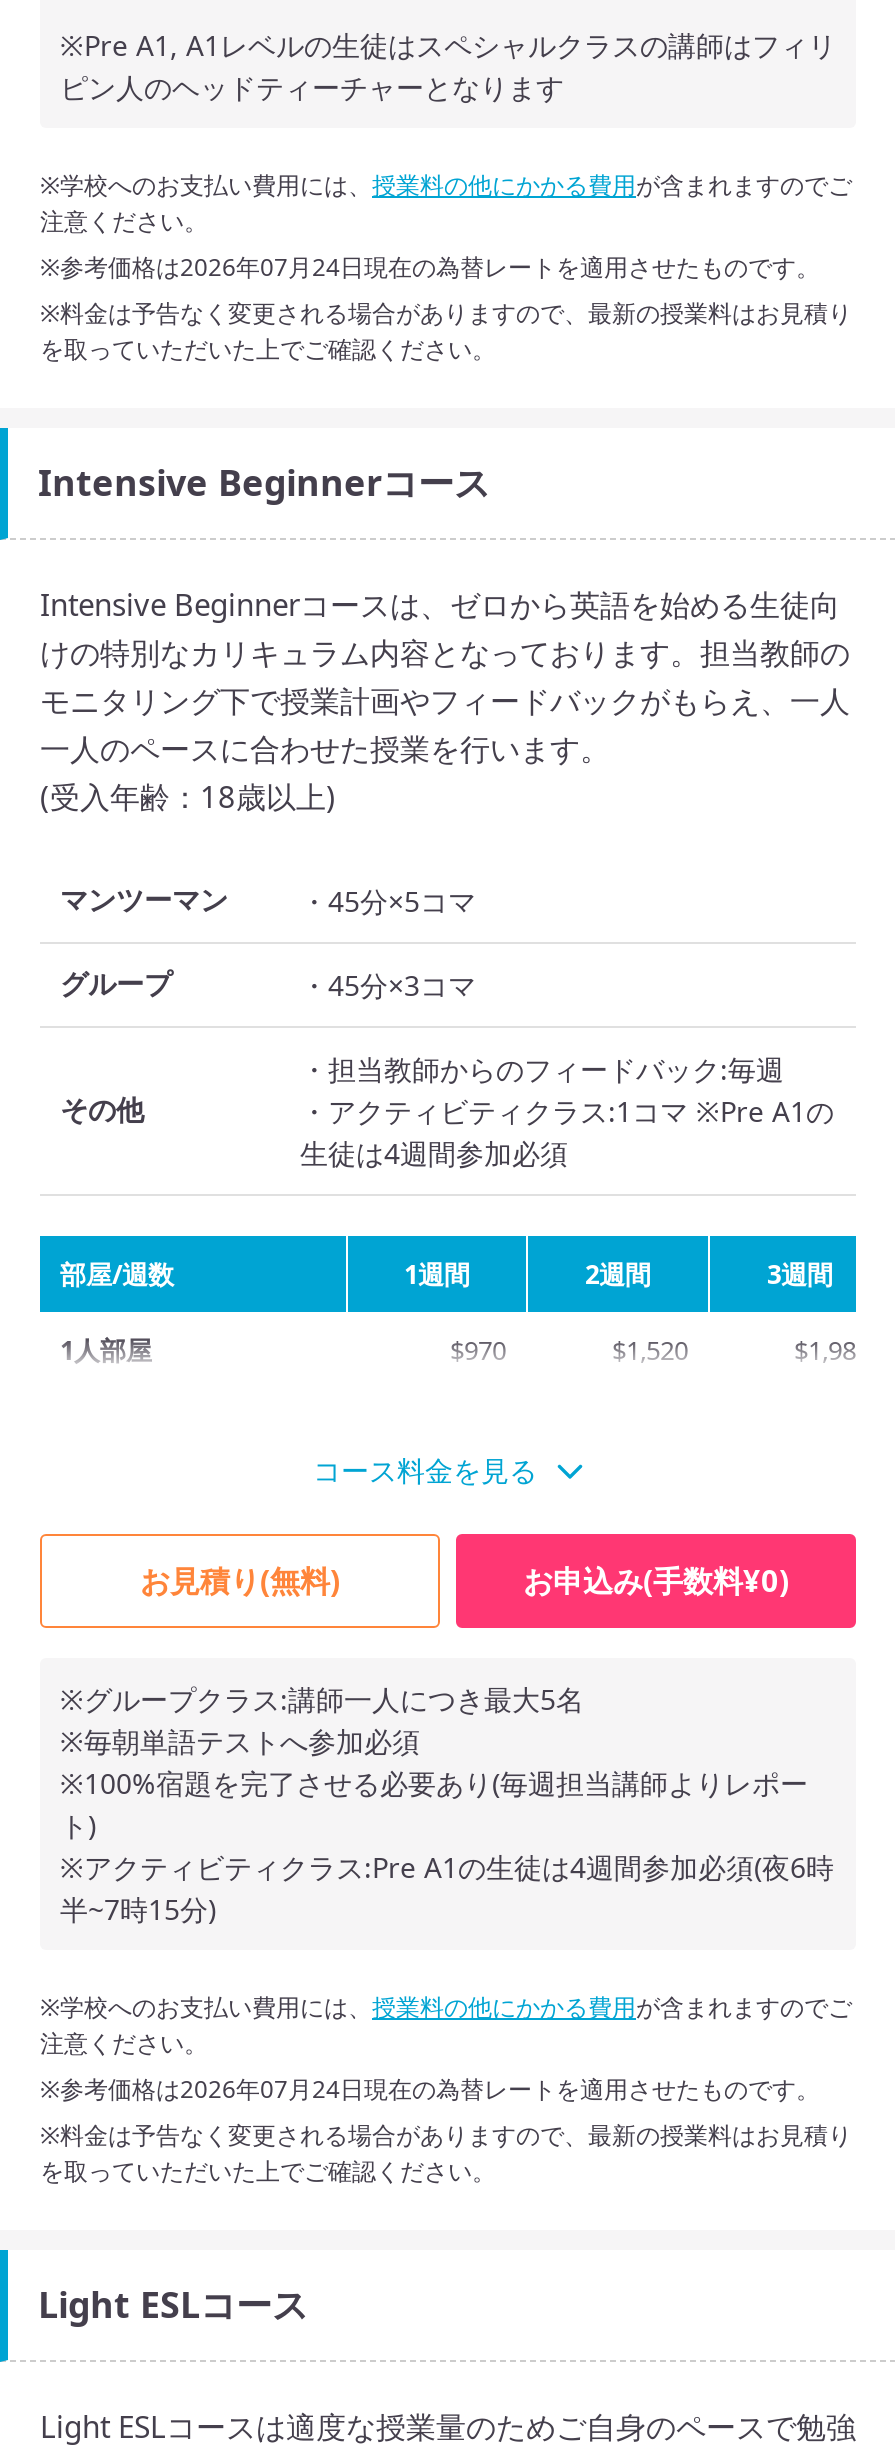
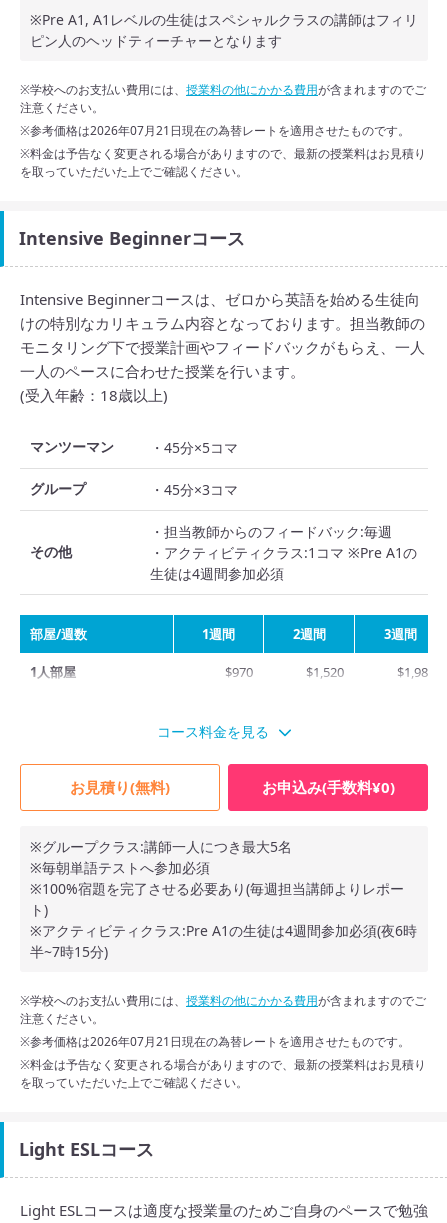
[40,250,820,284] ※参考価格は2026年07月24日現在の為替レートを適用させたものです。 -> [20,122,410,139] ※参考価格は2026年07月21日現在の為替レートを適用させたものです。
[40,2072,820,2106] ※参考価格は2026年07月24日現在の為替レートを適用させたものです。 -> [20,1033,410,1050] ※参考価格は2026年07月21日現在の為替レートを適用させたものです。

